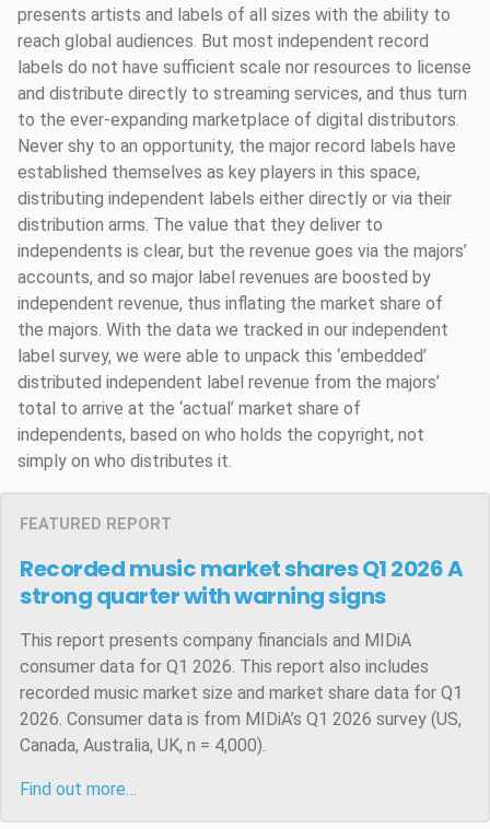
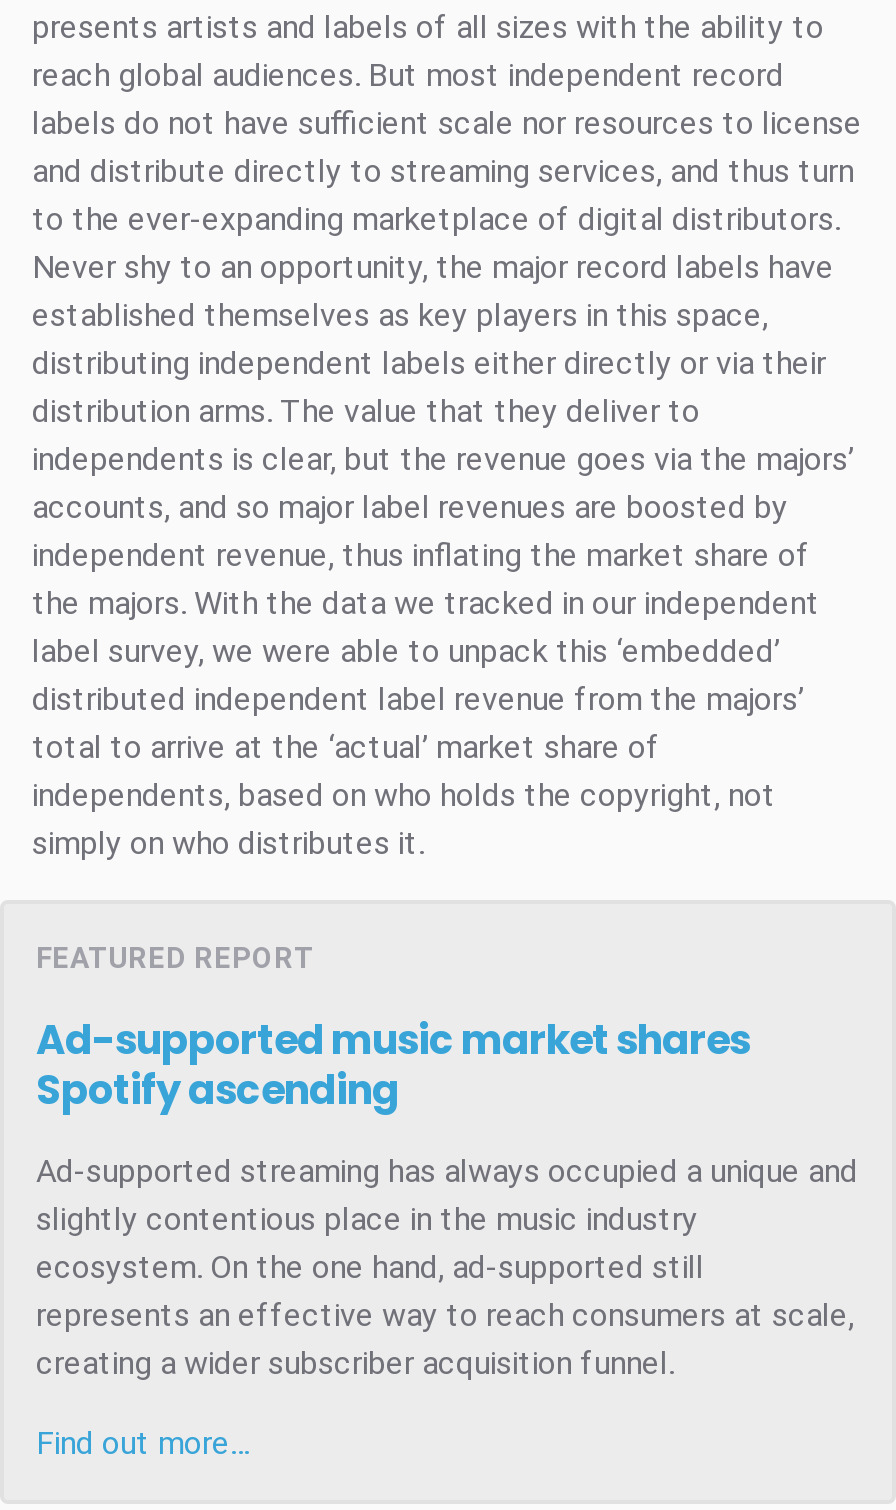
[20,553,463,611] Recorded music market shares Q1 2026A | strong quarter with warning signs -> [36,1012,750,1118] Ad-supported music market shares | Spotify ascending
[20,630,463,756] This report presents company financials and MIDiA | consumer data for Q1 2026. This report also includes | recorded music market size and market share data for Q1 | 2026. Consumer data is from MIDiA’s Q1 2026 survey (US, | Canada, Australia, UK, n = 4,000). -> [36,1152,858,1382] Ad-supported streaming has always occupied a unique and | slightly contentious place in the music industry | ecosystem. On the one hand, ad-supported still | represents an effective way to reach consumers at scale, | creating a wider subscriber acquisition funnel.

